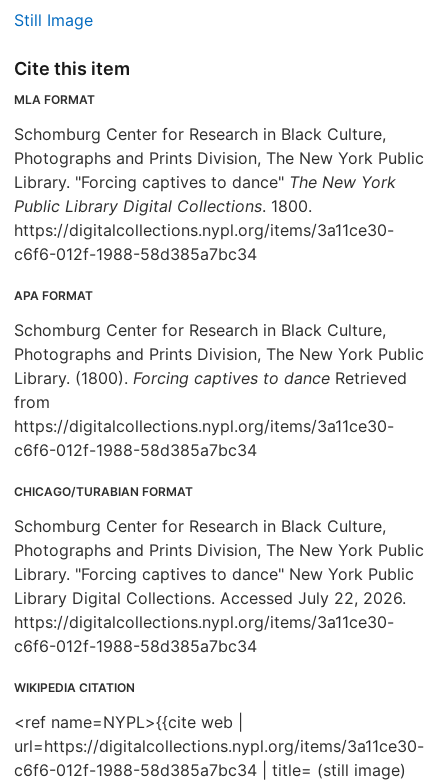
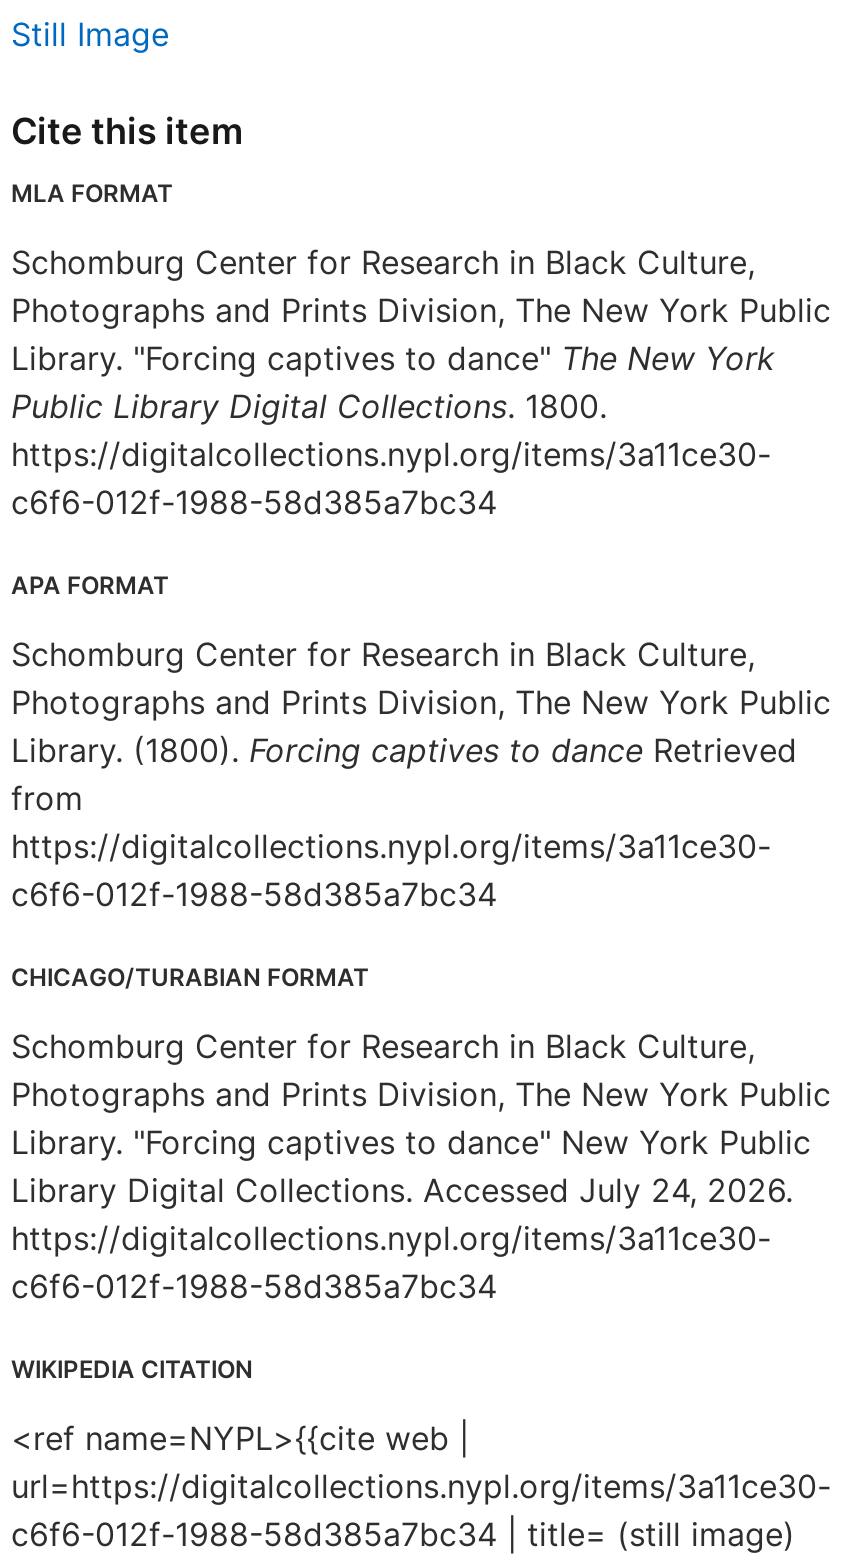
[14,588,406,608] Library Digital Collections. Accessed July 22, 2026. -> [11,1170,793,1210] Library Digital Collections. Accessed July 24, 2026.

